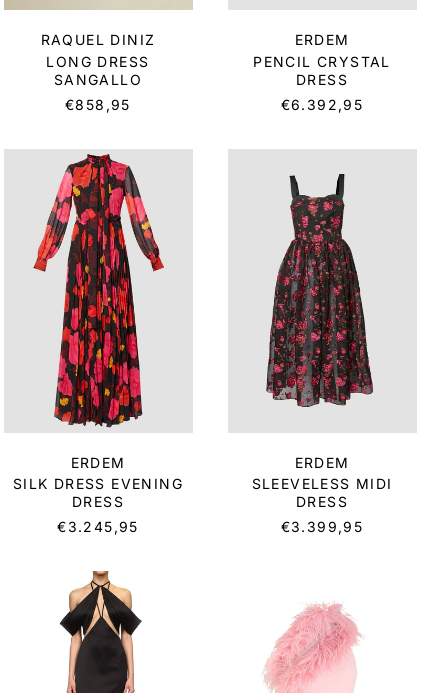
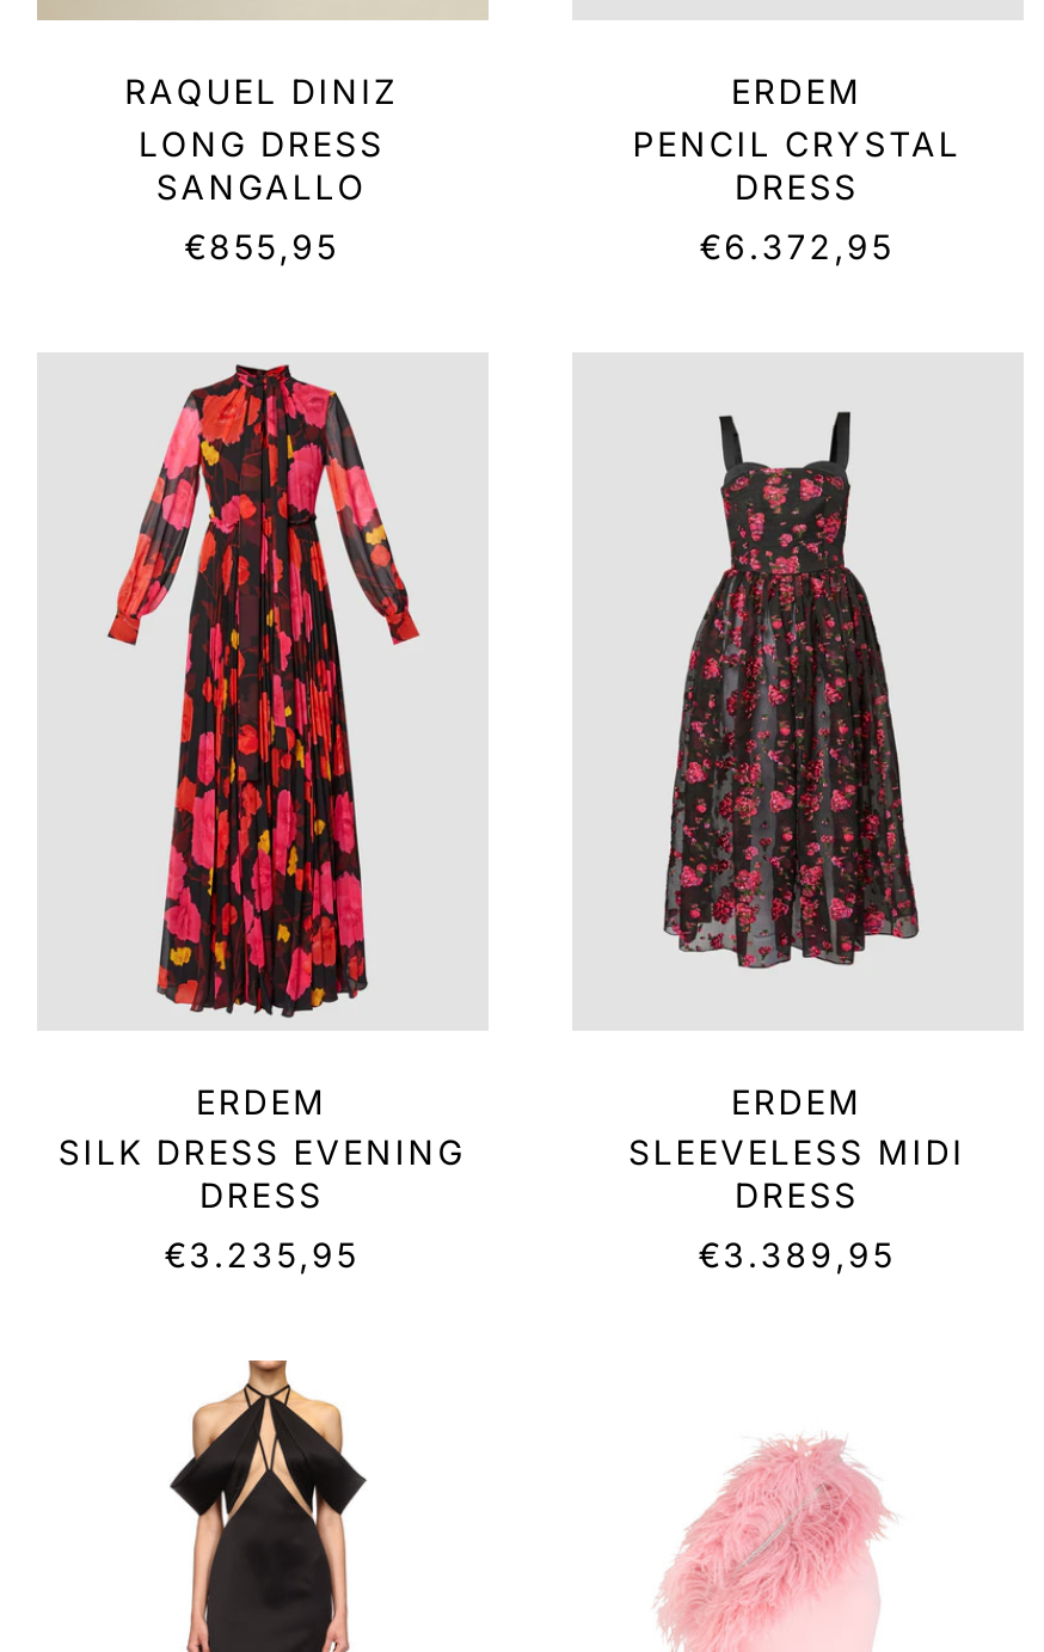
[65,96,131,113] €858,95 -> [184,226,339,266] €855,95
[281,96,363,113] €6.392,95 -> [699,226,894,266] €6.372,95
[57,518,139,535] €3.245,95 -> [164,1234,359,1275] €3.235,95
[281,518,363,535] €3.399,95 -> [698,1234,895,1275] €3.389,95

